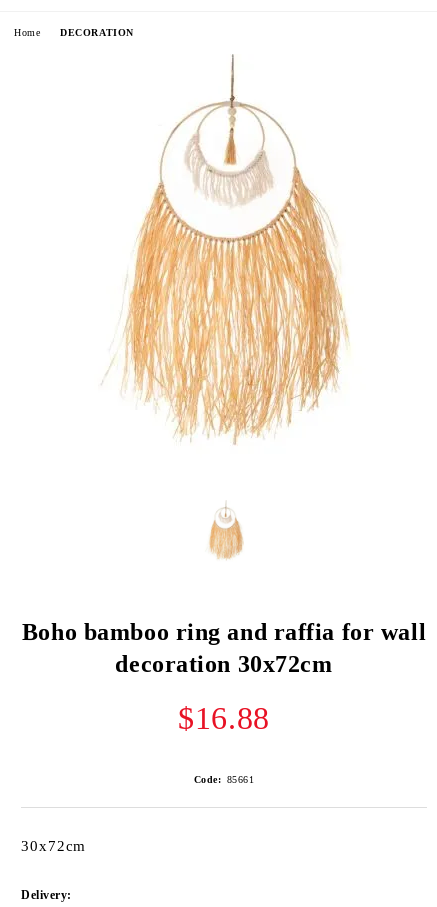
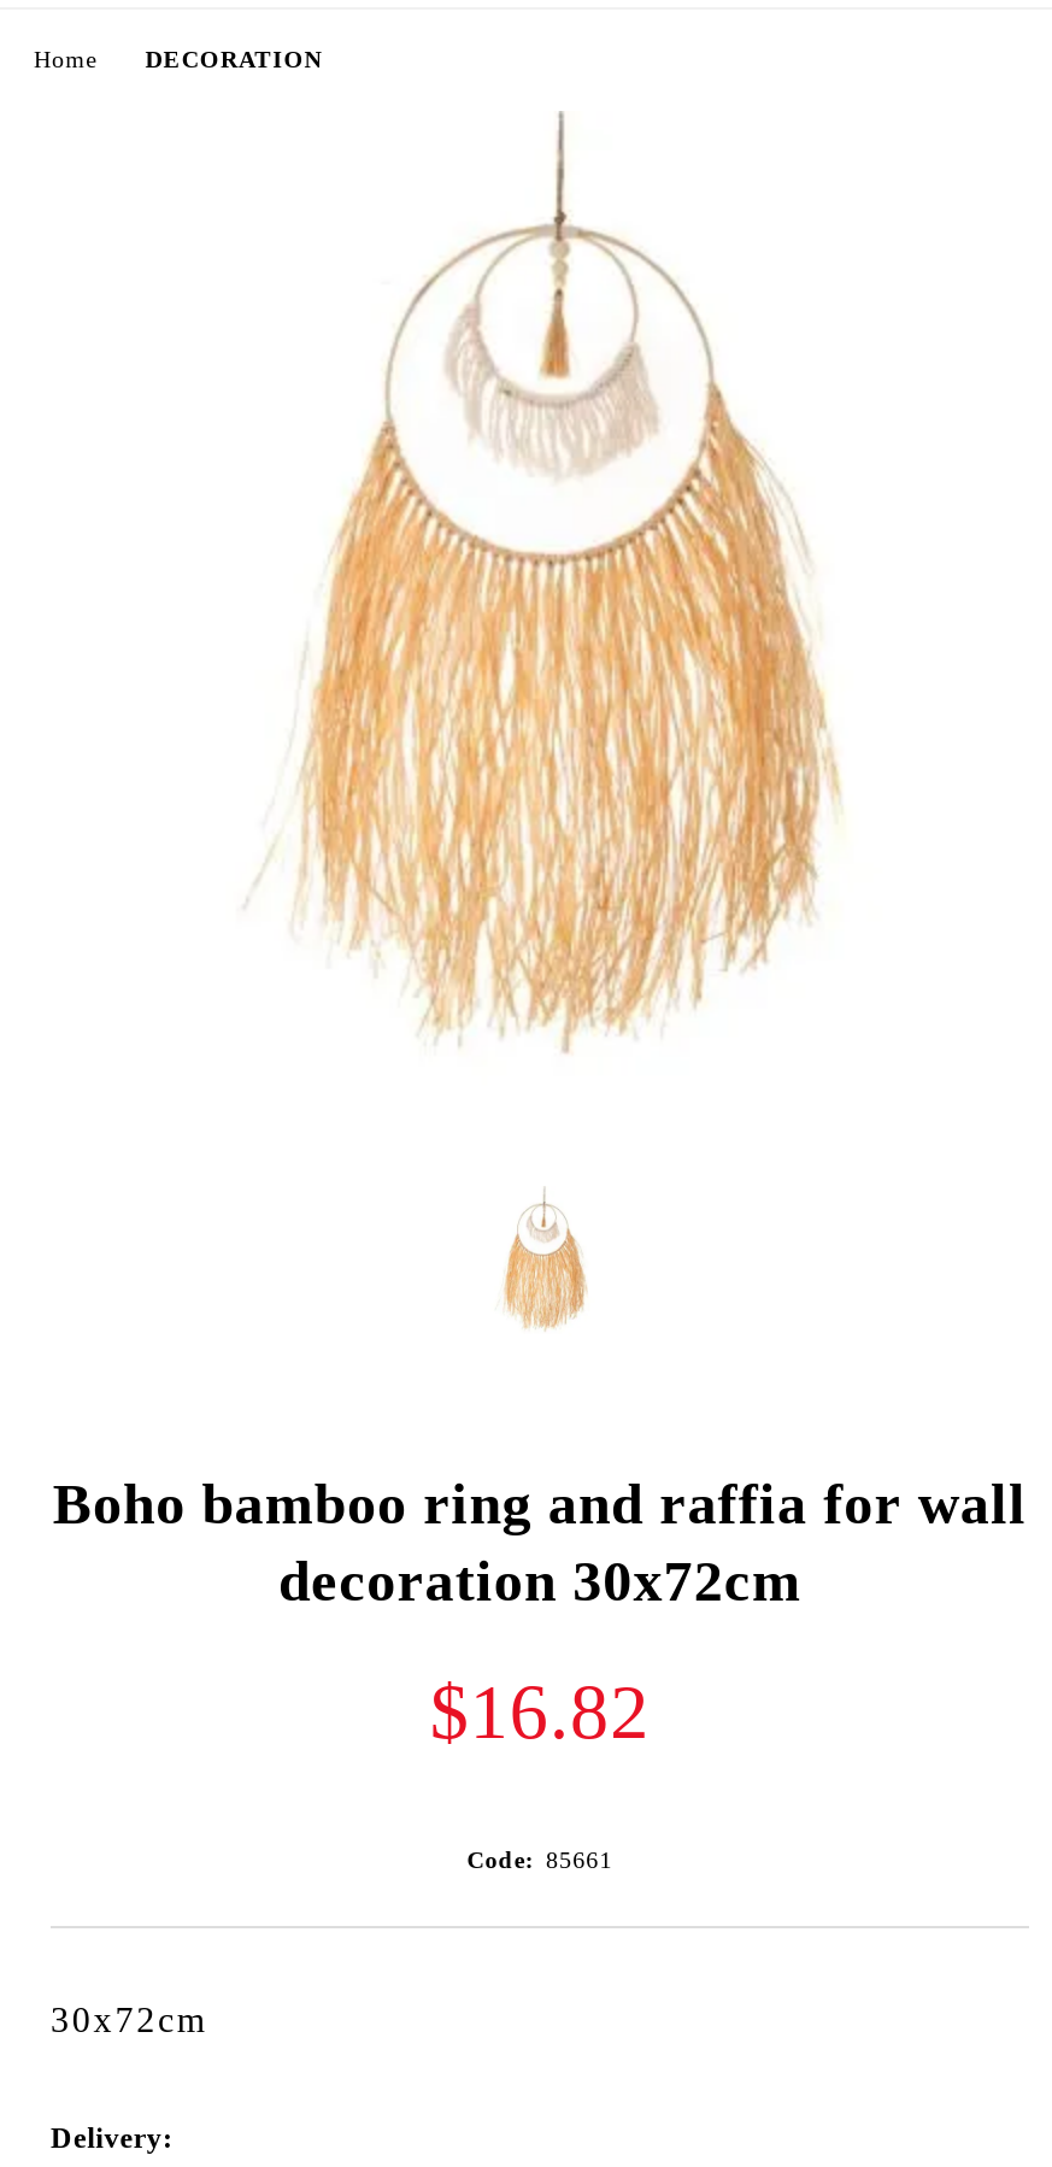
[178,700,270,736] $16.88 -> [430,1668,650,1755] $16.82

